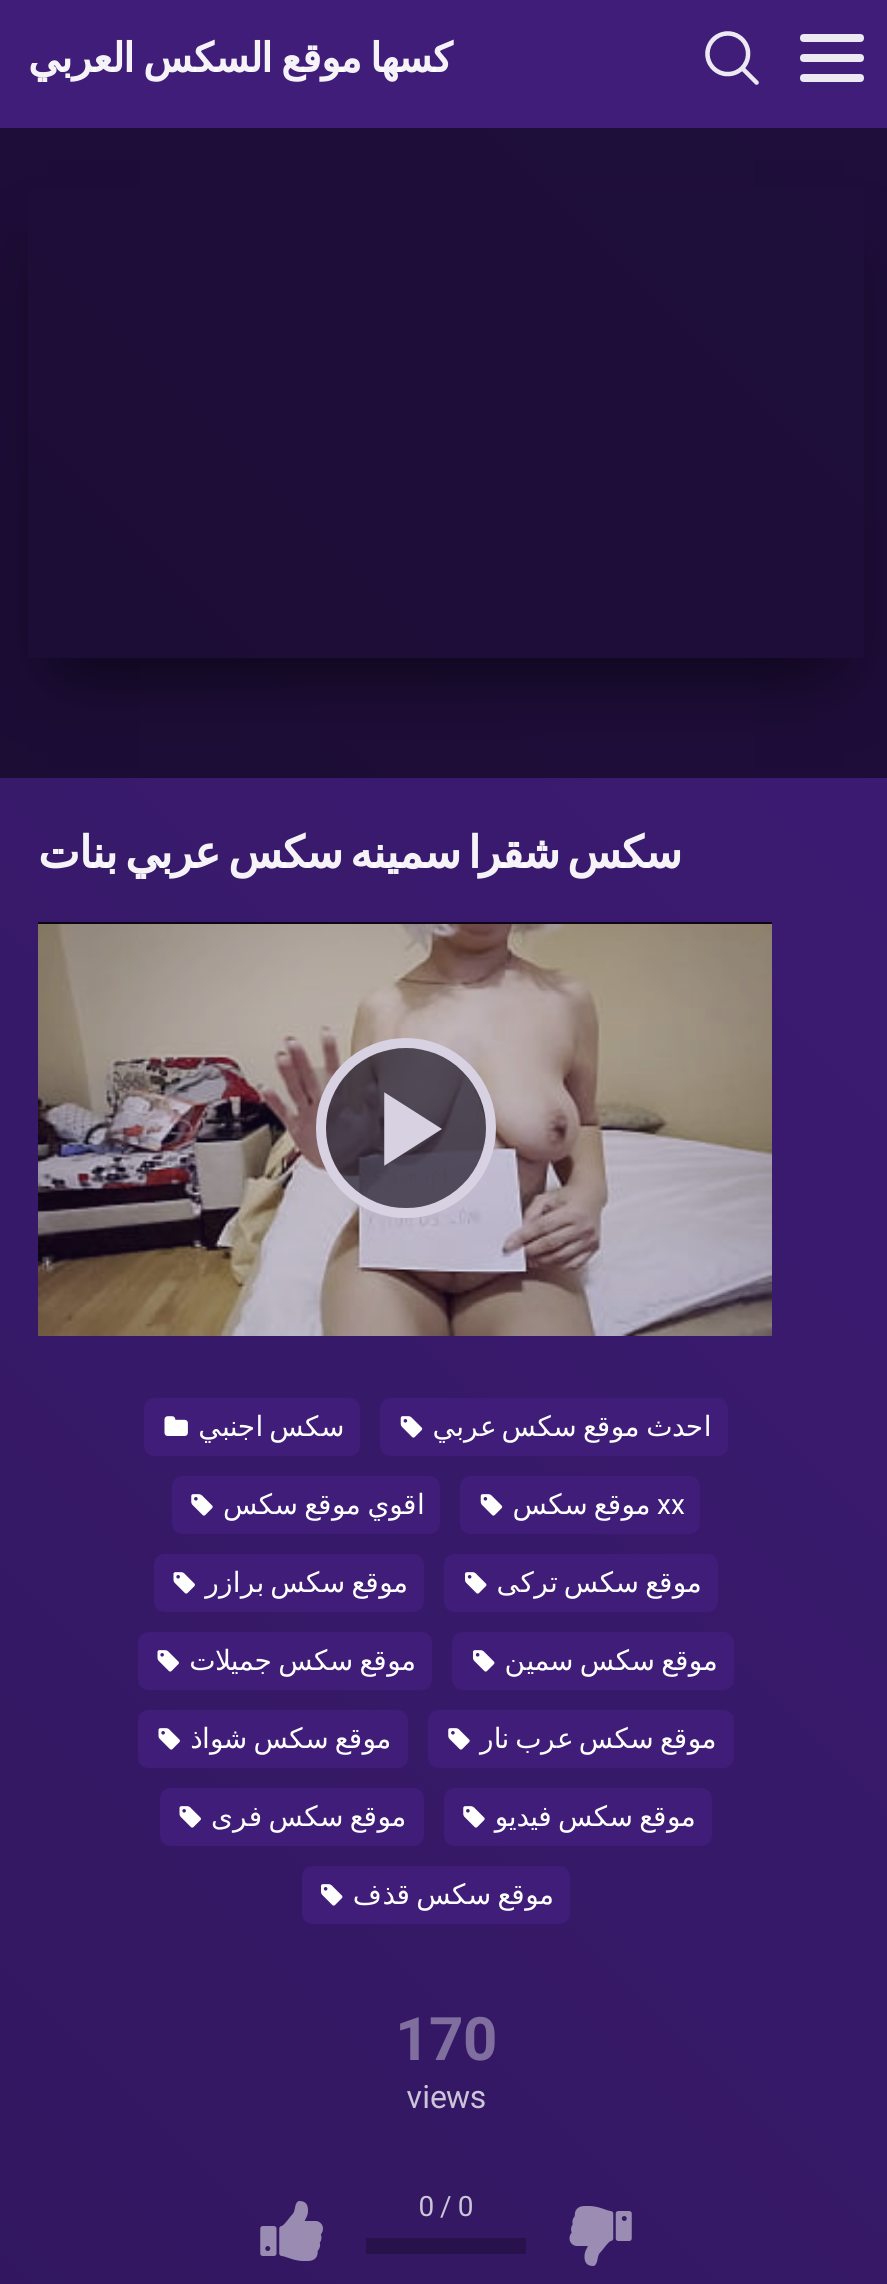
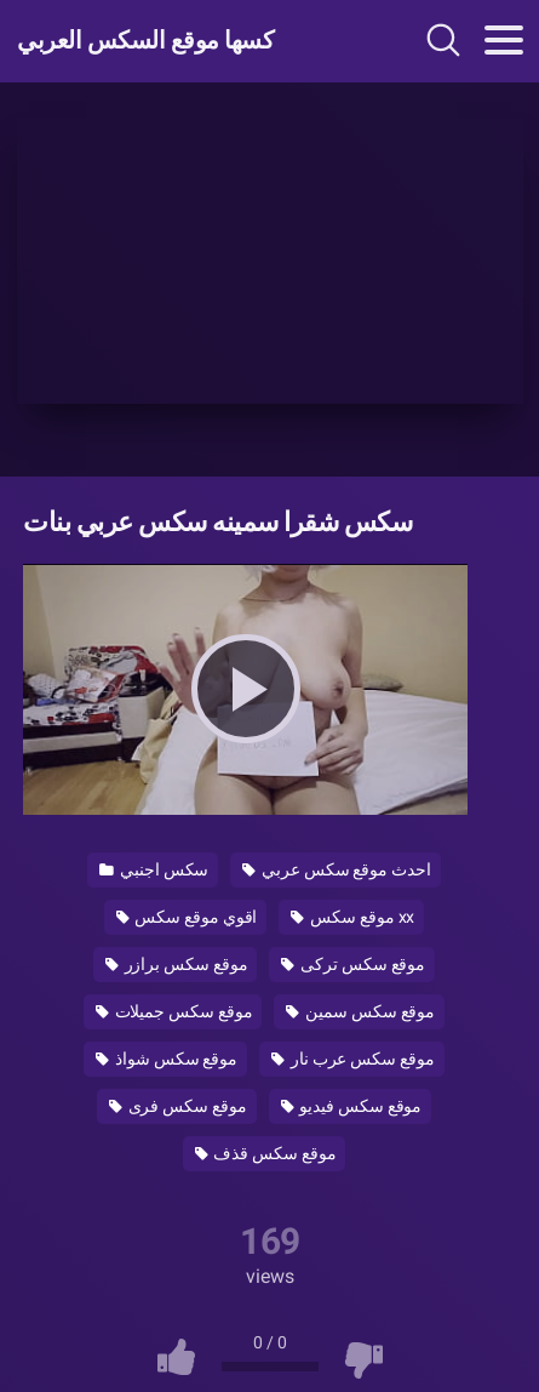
[395,2003,497,2073] 170 -> [239,1219,301,1262] 169

